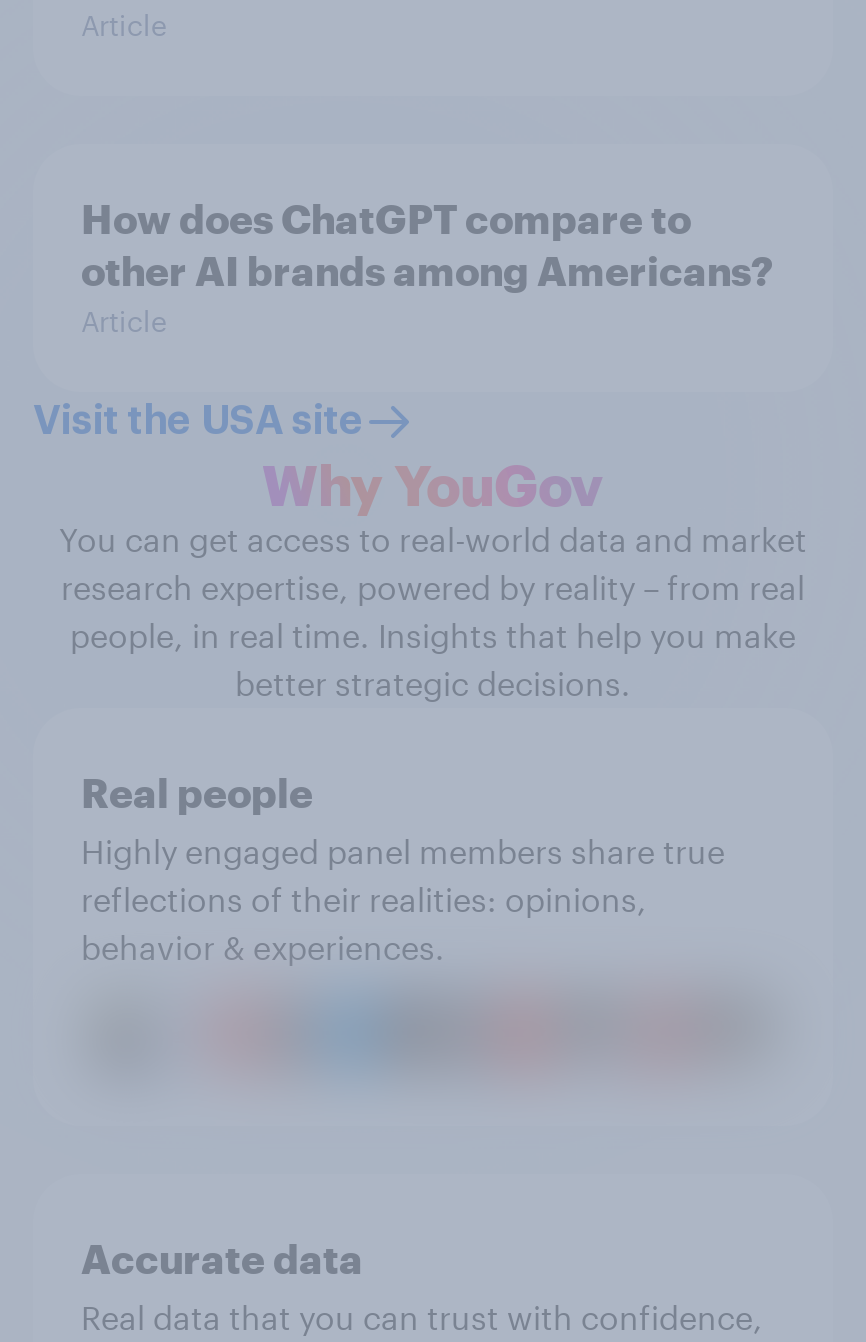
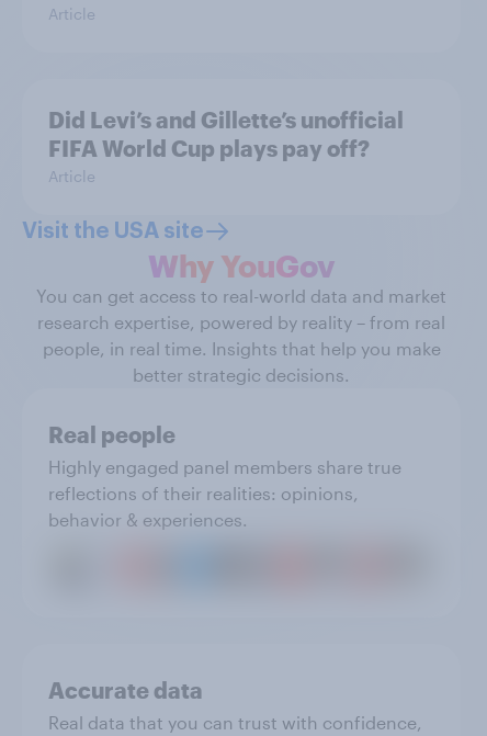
[81,194,773,294] How does ChatGPT compare to | other AI brands among Americans? -> [48,107,404,161] Did Levi’s and Gillette’s unofficial | FIFA World Cup plays pay off?

